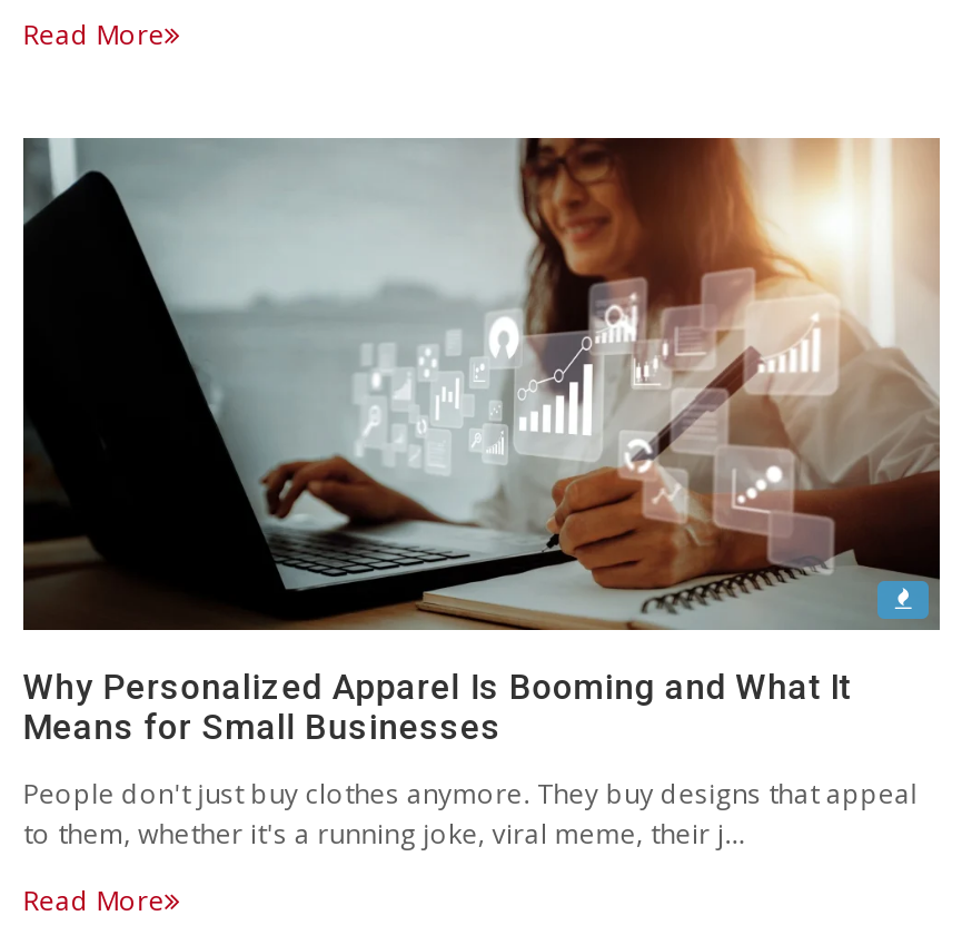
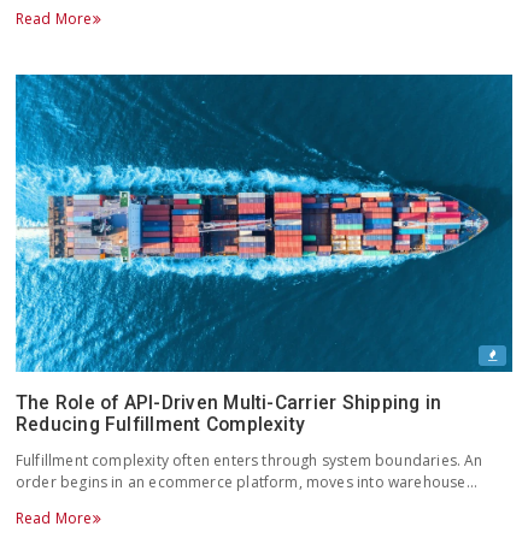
[21,136,942,747] [image] | Why Personalized Apparel Is Booming and What It | Means for Small Businesses -> [14,73,514,436] [image] | The Role of API-Driven Multi-Carrier Shipping in | Reducing Fulfillment Complexity
[23,774,918,852] People don't just buy clothes anymore. They buy designs that appeal | to them, whether it's a running joke, viral meme, their j… -> [16,451,483,493] Fulfillment complexity often enters through system boundaries. An | order begins in an ecommerce platform, moves into warehouse…

